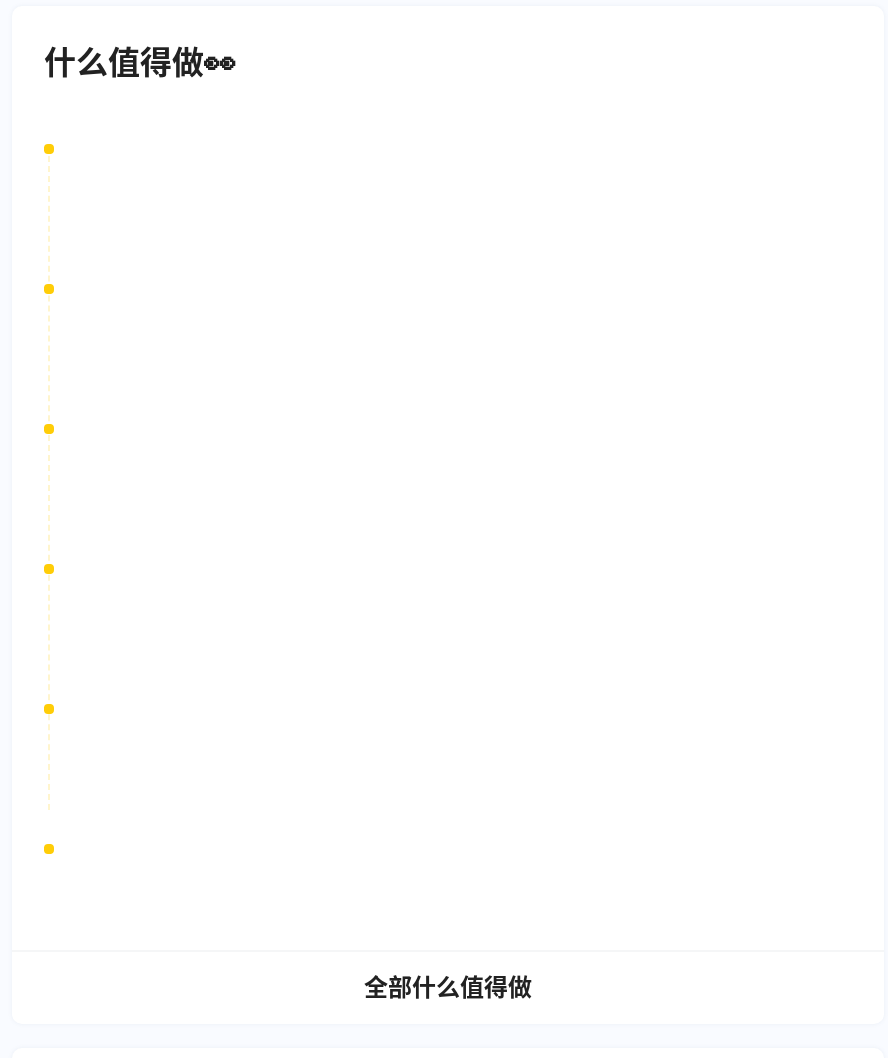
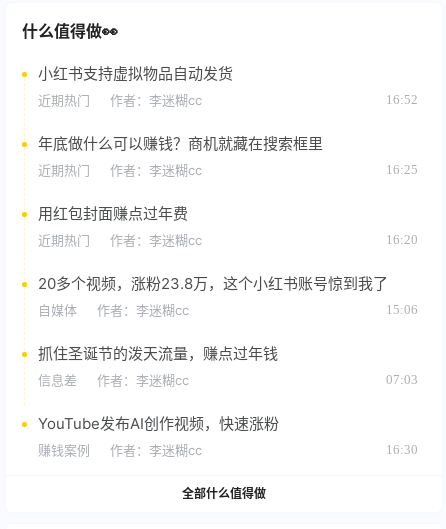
none -> [38,64,418,458] 小红书支持虚拟物品自动发货 | 近期热门 | 作者：李迷糊cc | 16:52 | 年底做什么可以赚钱？商机就藏在搜索框里 | 近期热门 | 作者：李迷糊cc | 16:25 | 用红包封面赚点过年费 | 近期热门 | 作者：李迷糊cc | 16:20 | 20多个视频，涨粉23.8万，这个小红书账号惊到我了 | 自媒体 | 作者：李迷糊cc | 15:06 | 抓住圣诞节的泼天流量，赚点过年钱 | 信息差 | 作者：李迷糊cc | 07:03 | YouTube发布AI创作视频，快速涨粉 | 赚钱案例 | 作者：李迷糊cc | 16:30

